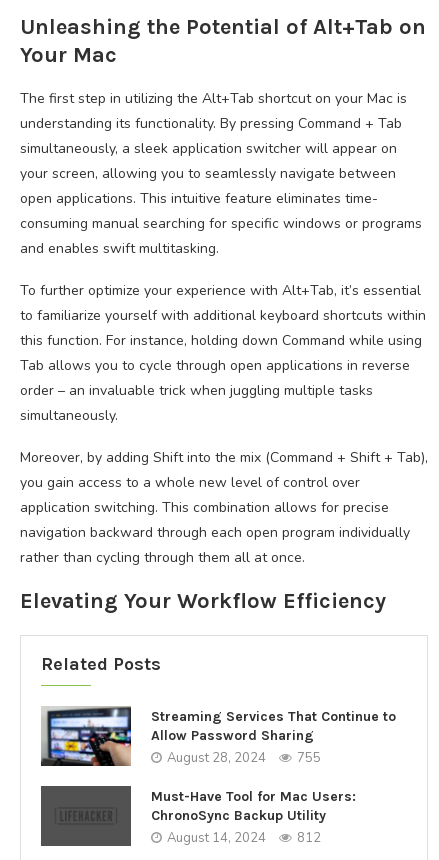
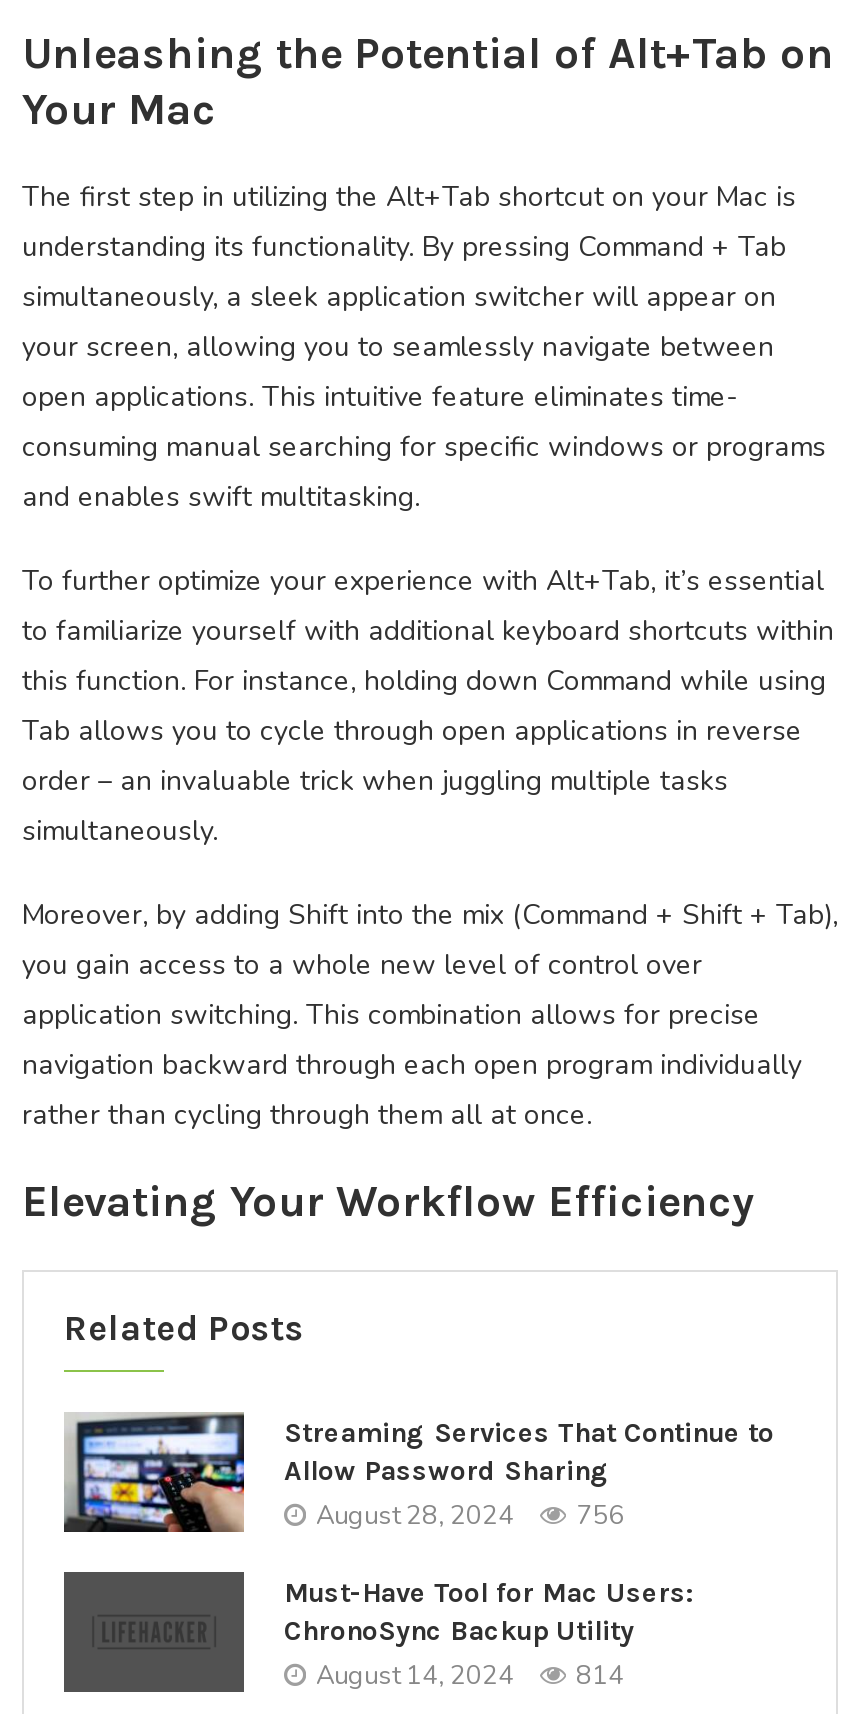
[167,748,321,766] August 28, 2024 755 -> [316,1497,624,1533] August 28, 2024 756
[167,828,321,846] August 14, 2024 812 -> [316,1657,624,1693] August 14, 2024 814

